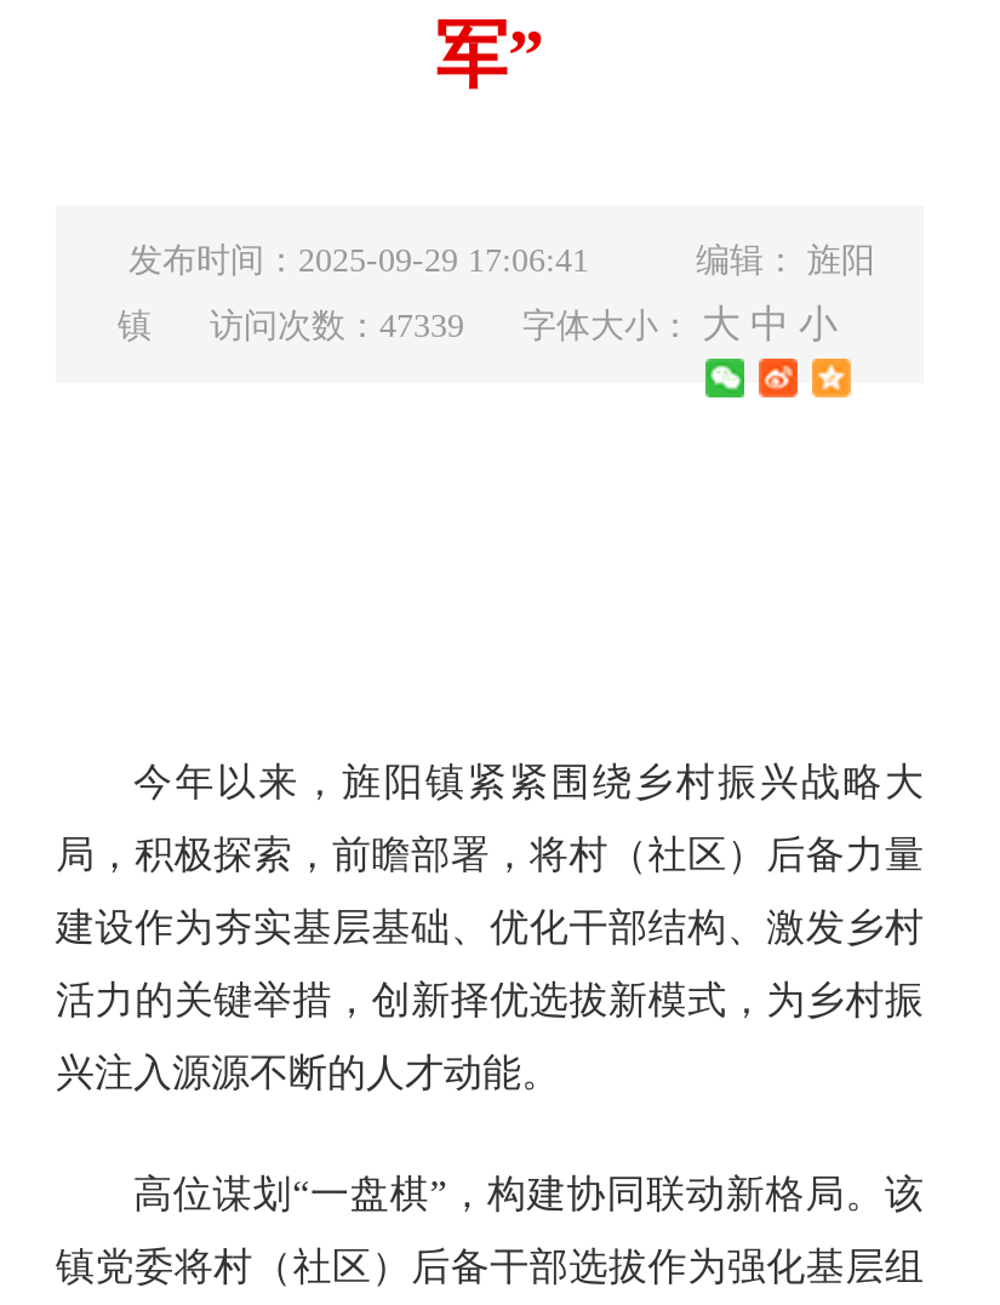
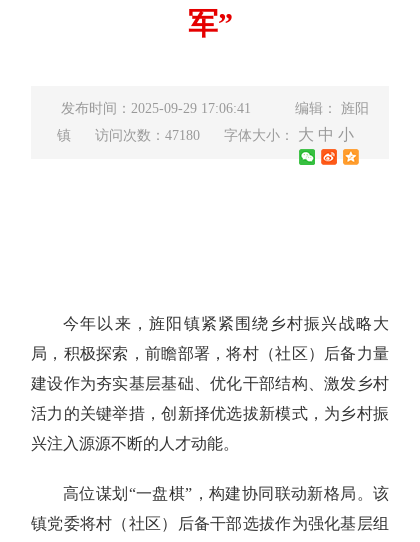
[118,303,838,344] 镇 访问次数：47339 字体大小：大 中 小 -> [56,126,353,143] 镇 访问次数：47180 字体大小：大 中 小

